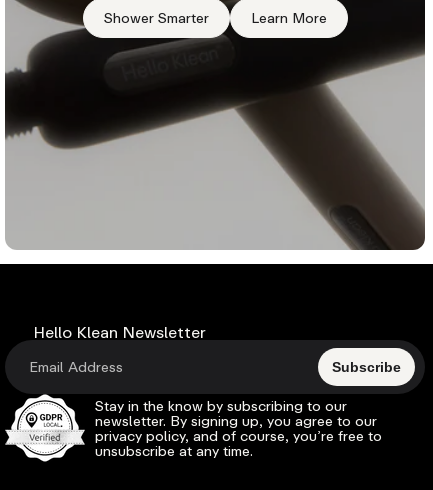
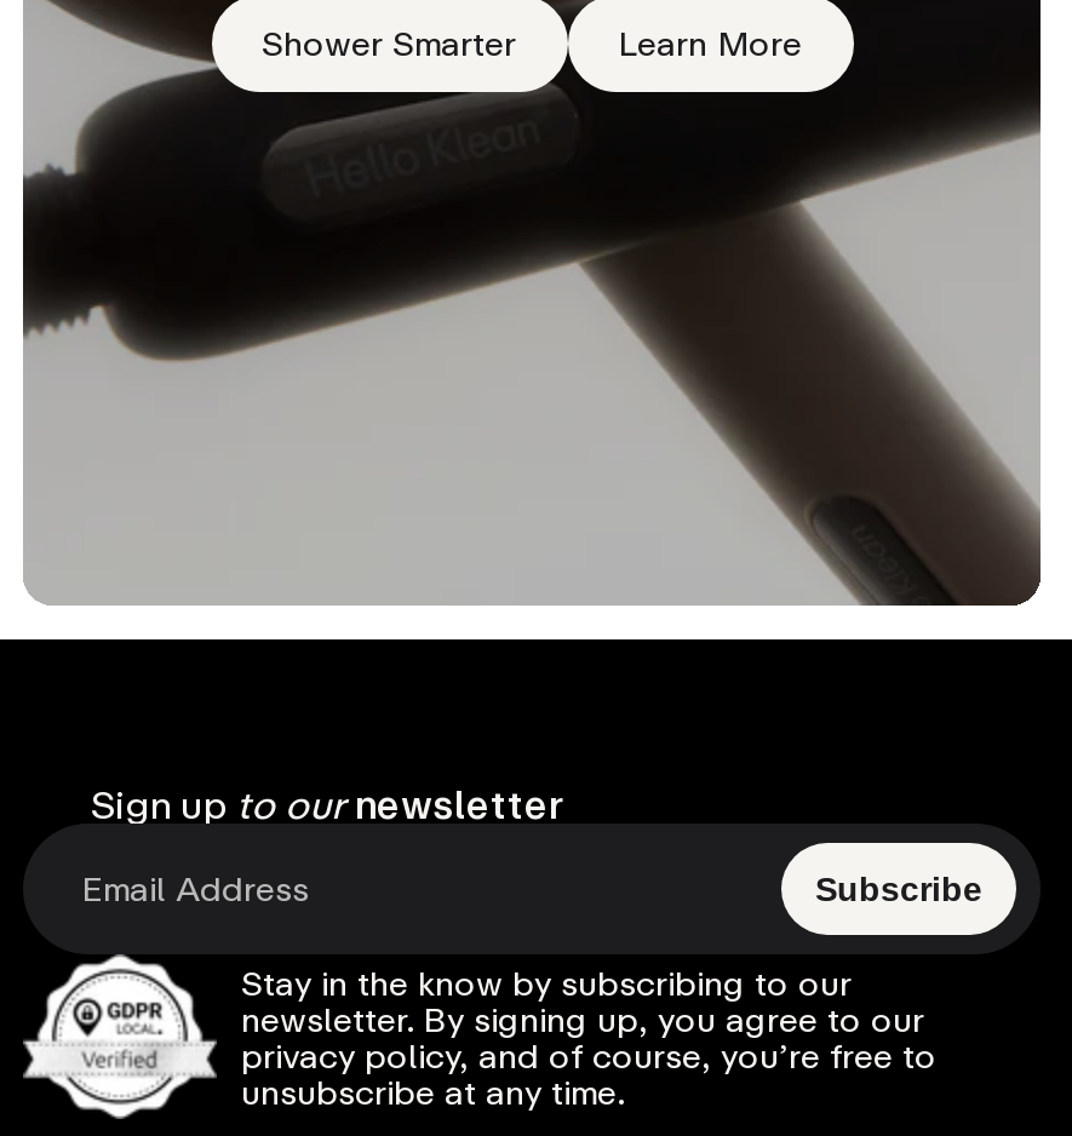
[33,322,206,342] Hello Klean Newsletter -> [91,780,566,828] Sign up to our newsletter

